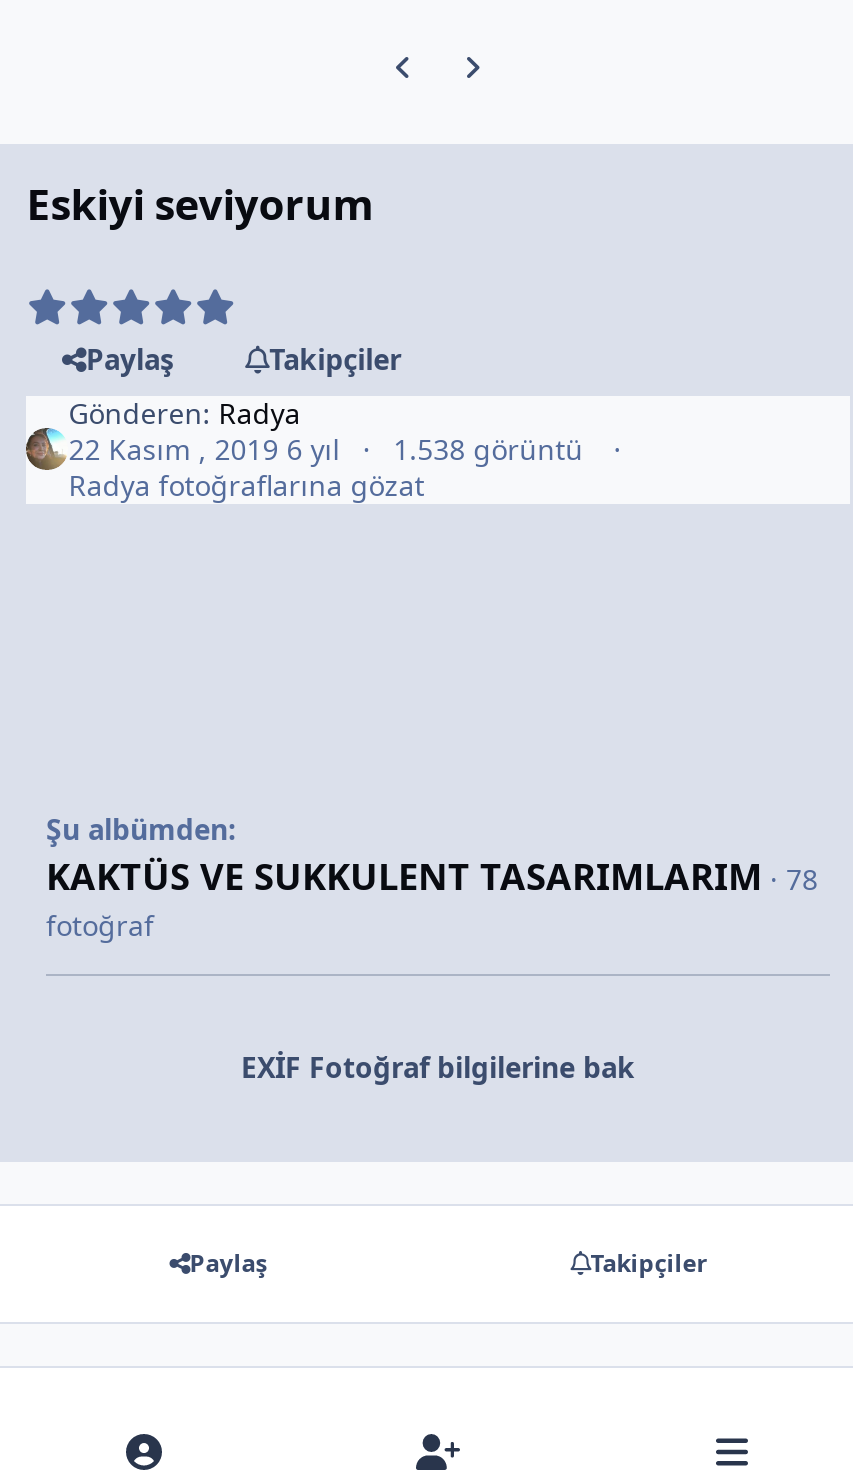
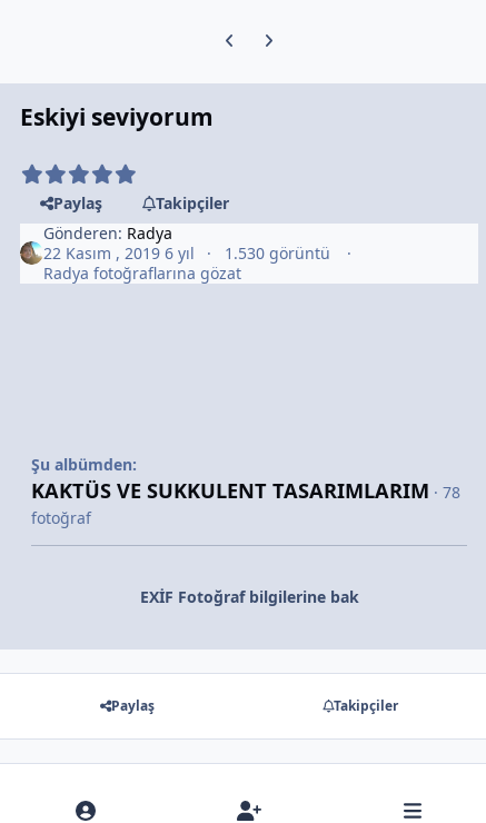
[68,430,591,468] 22 Kasım , 2019 6 yıl 1.538 görüntü -> [44,242,334,263] 22 Kasım , 2019 6 yıl 1.530 görüntü

